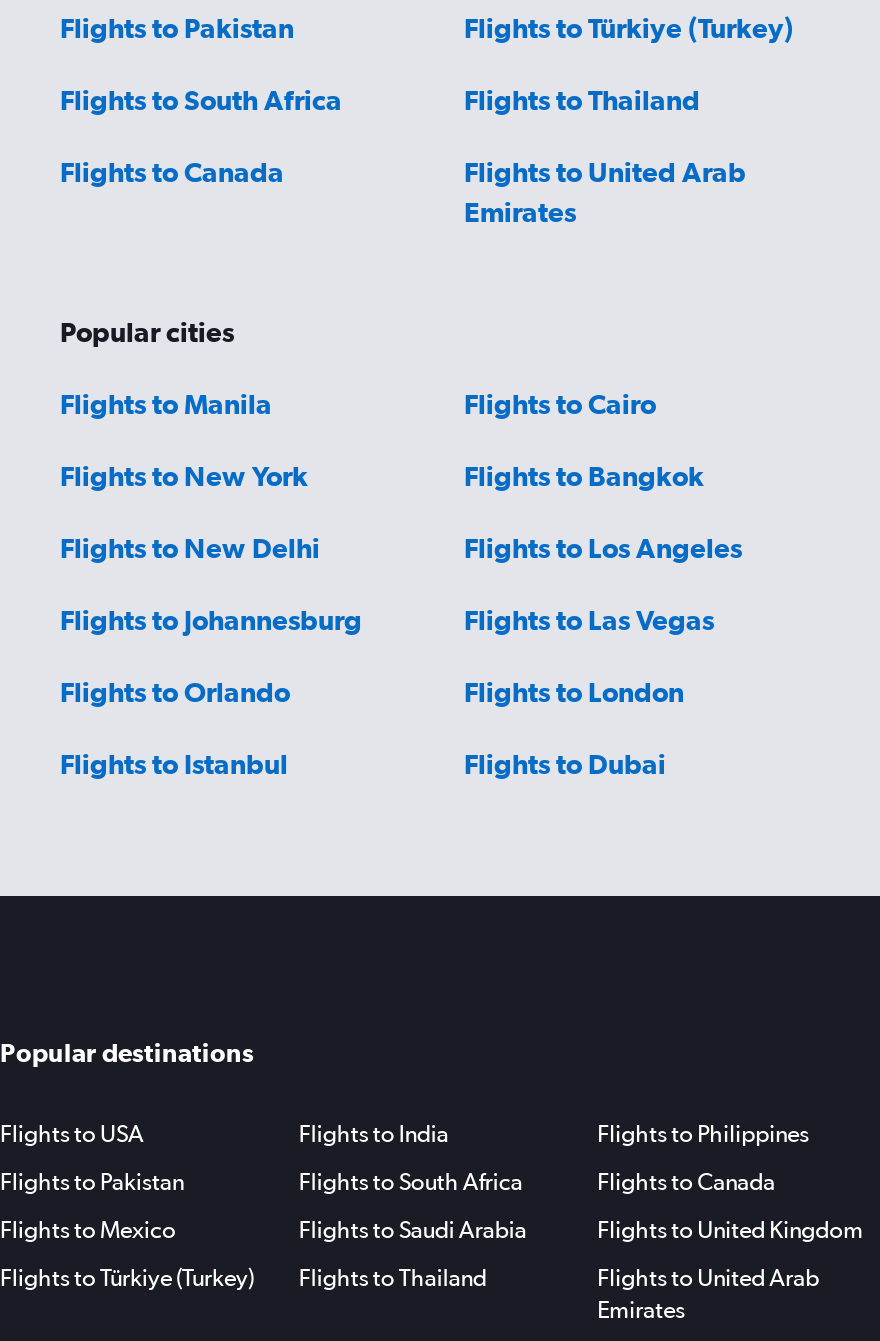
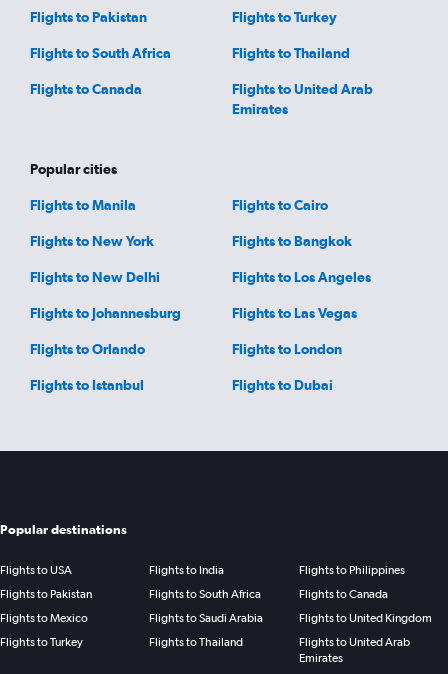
[464,12,794,44] Flights to Türkiye (Turkey) -> [232,9,337,25] Flights to Turkey
[0,1263,254,1291] Flights to Türkiye (Turkey) -> [0,634,83,648] Flights to Turkey

